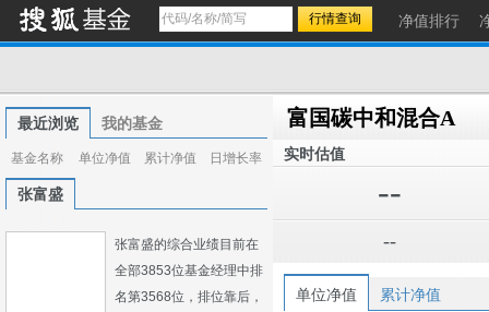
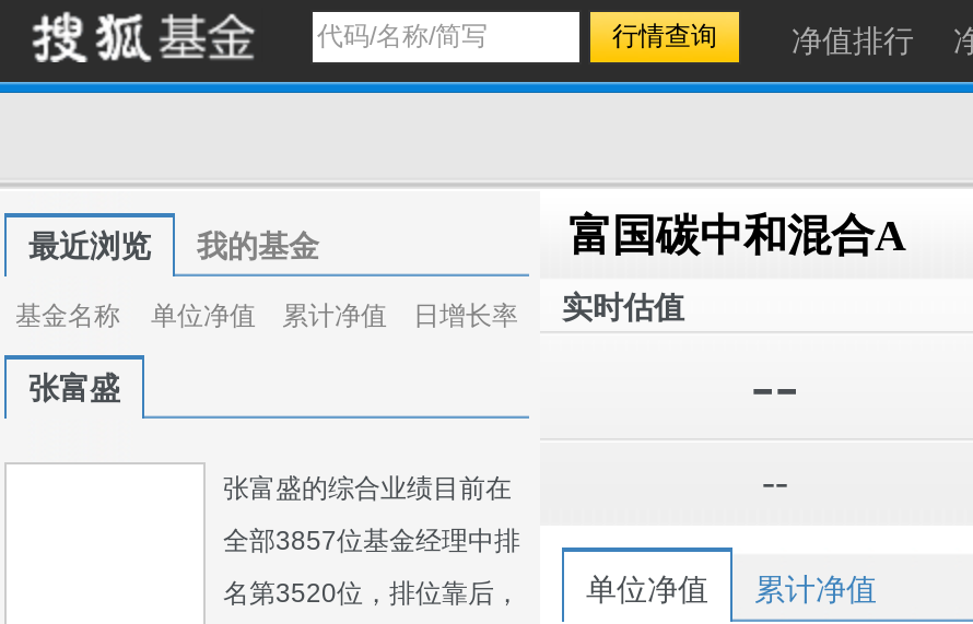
[115,263,263,278] 全部3853位基金经理中排 -> [223,526,520,556] 全部3857位基金经理中排
[115,289,263,304] 名第3568位，排位靠后， -> [223,578,520,609] 名第3520位，排位靠后，

